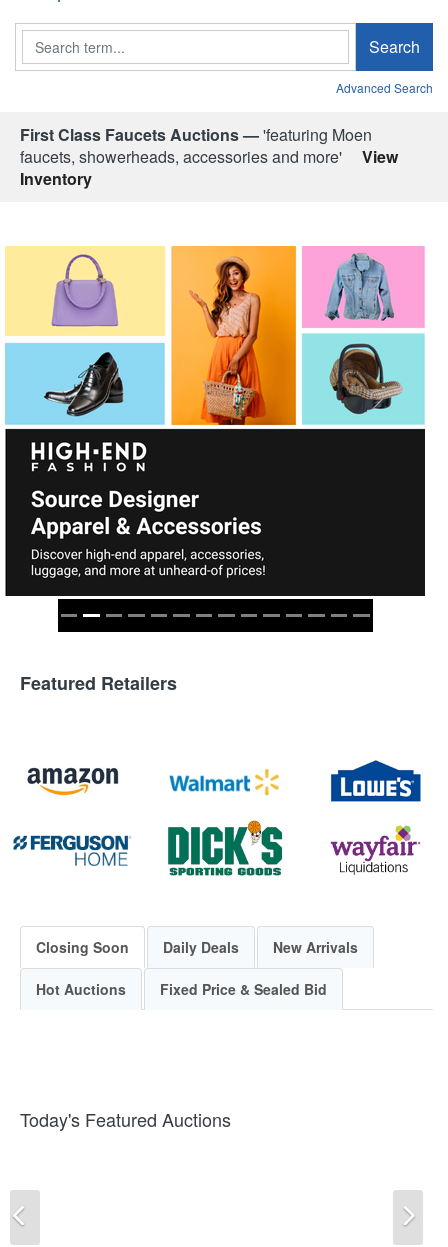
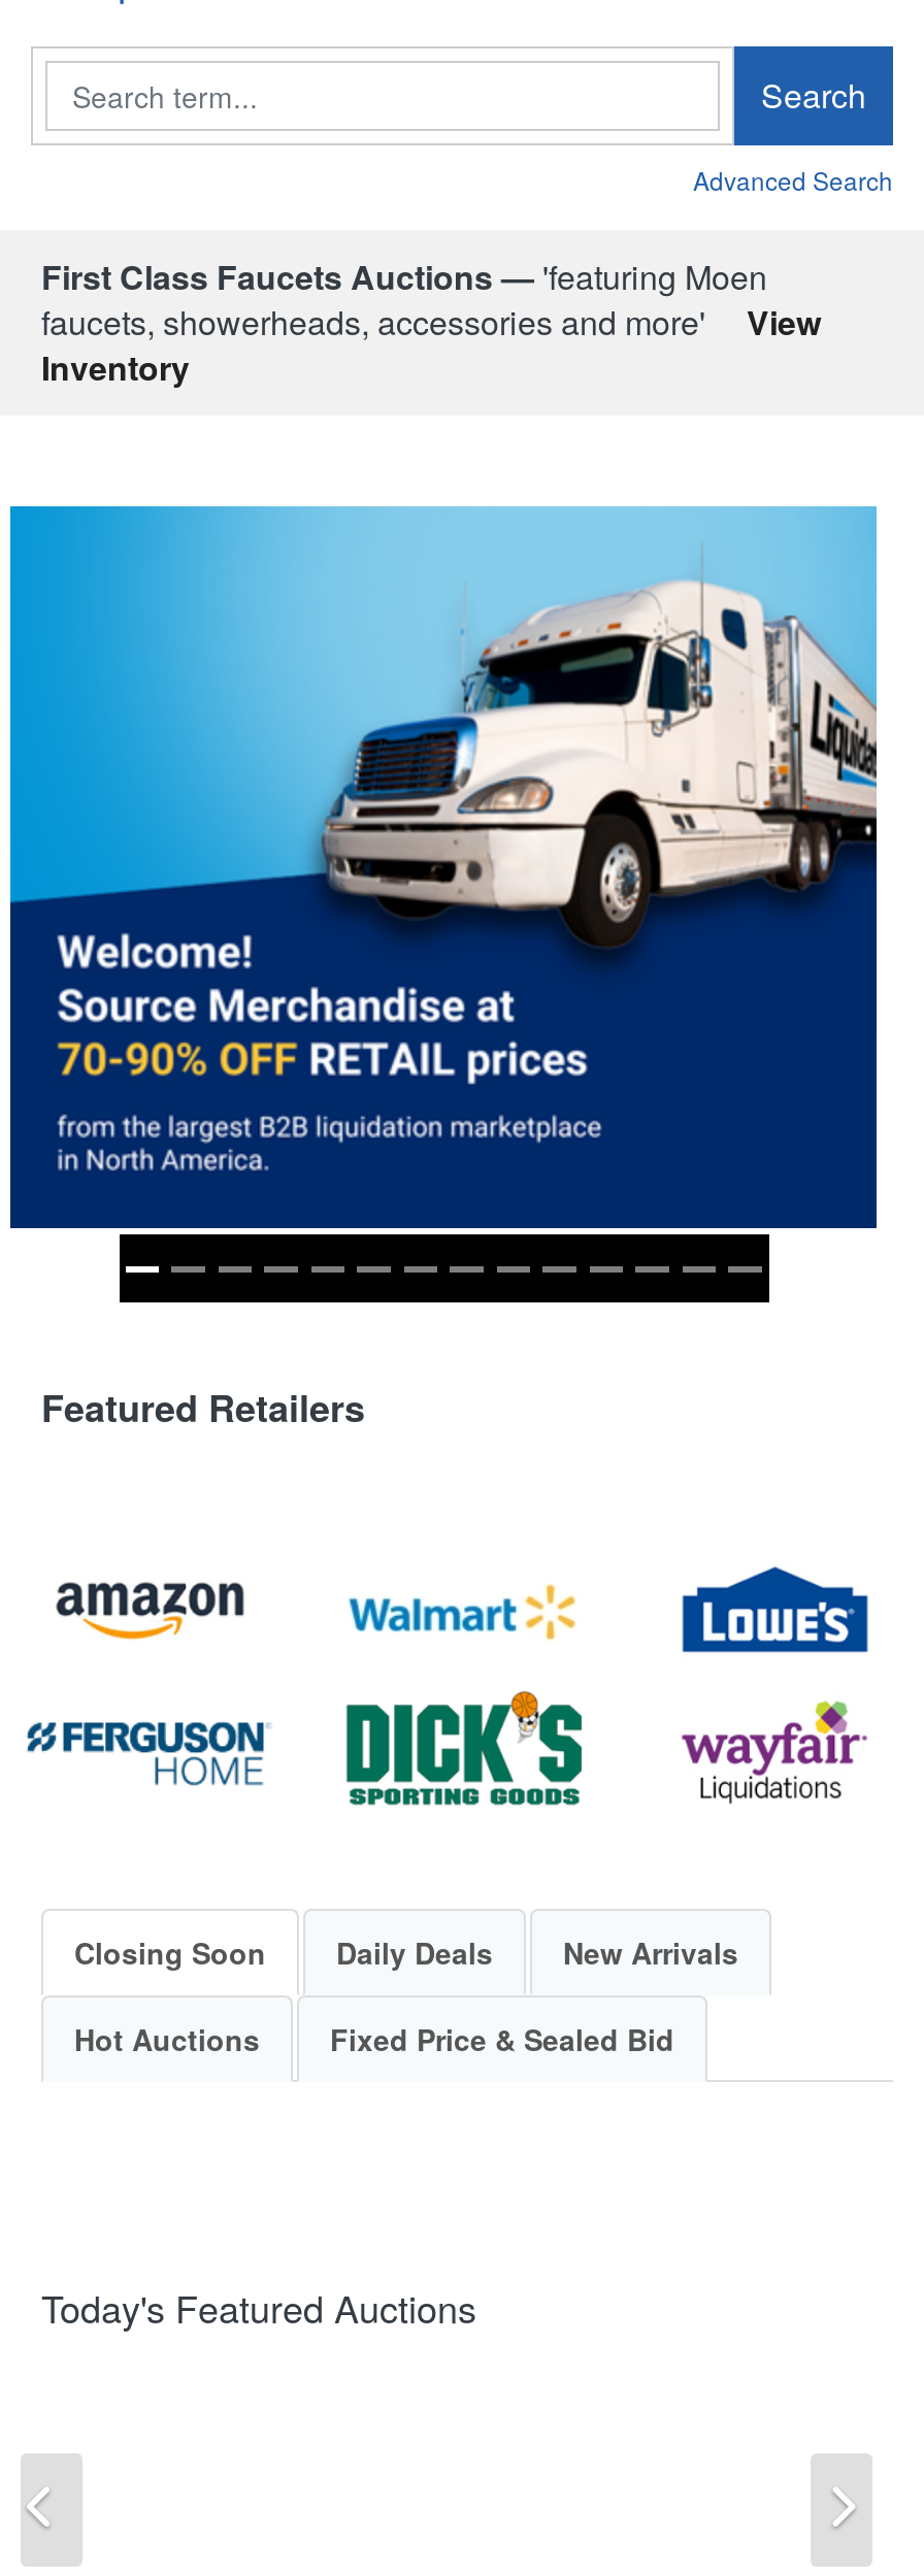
[4,245,425,596] [image] -> [8,504,879,1228] [image]

